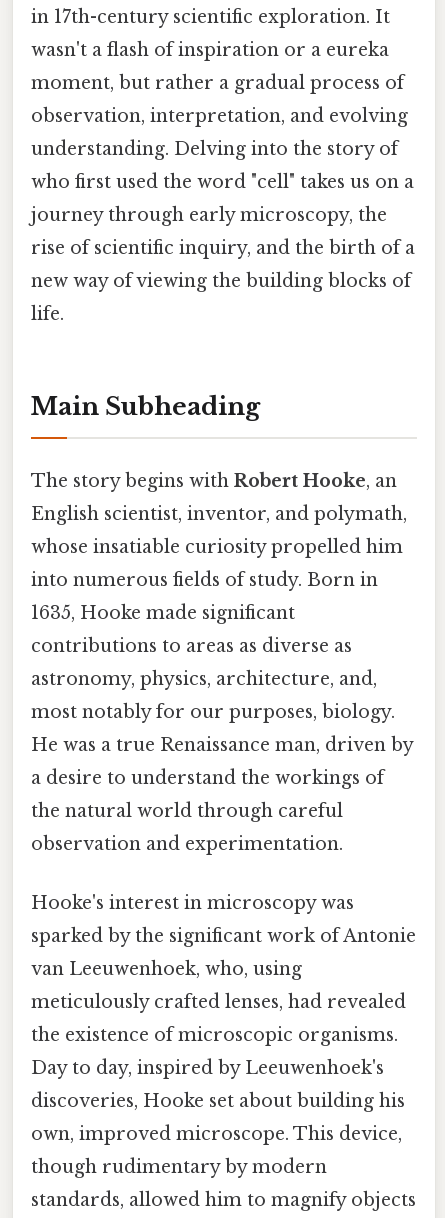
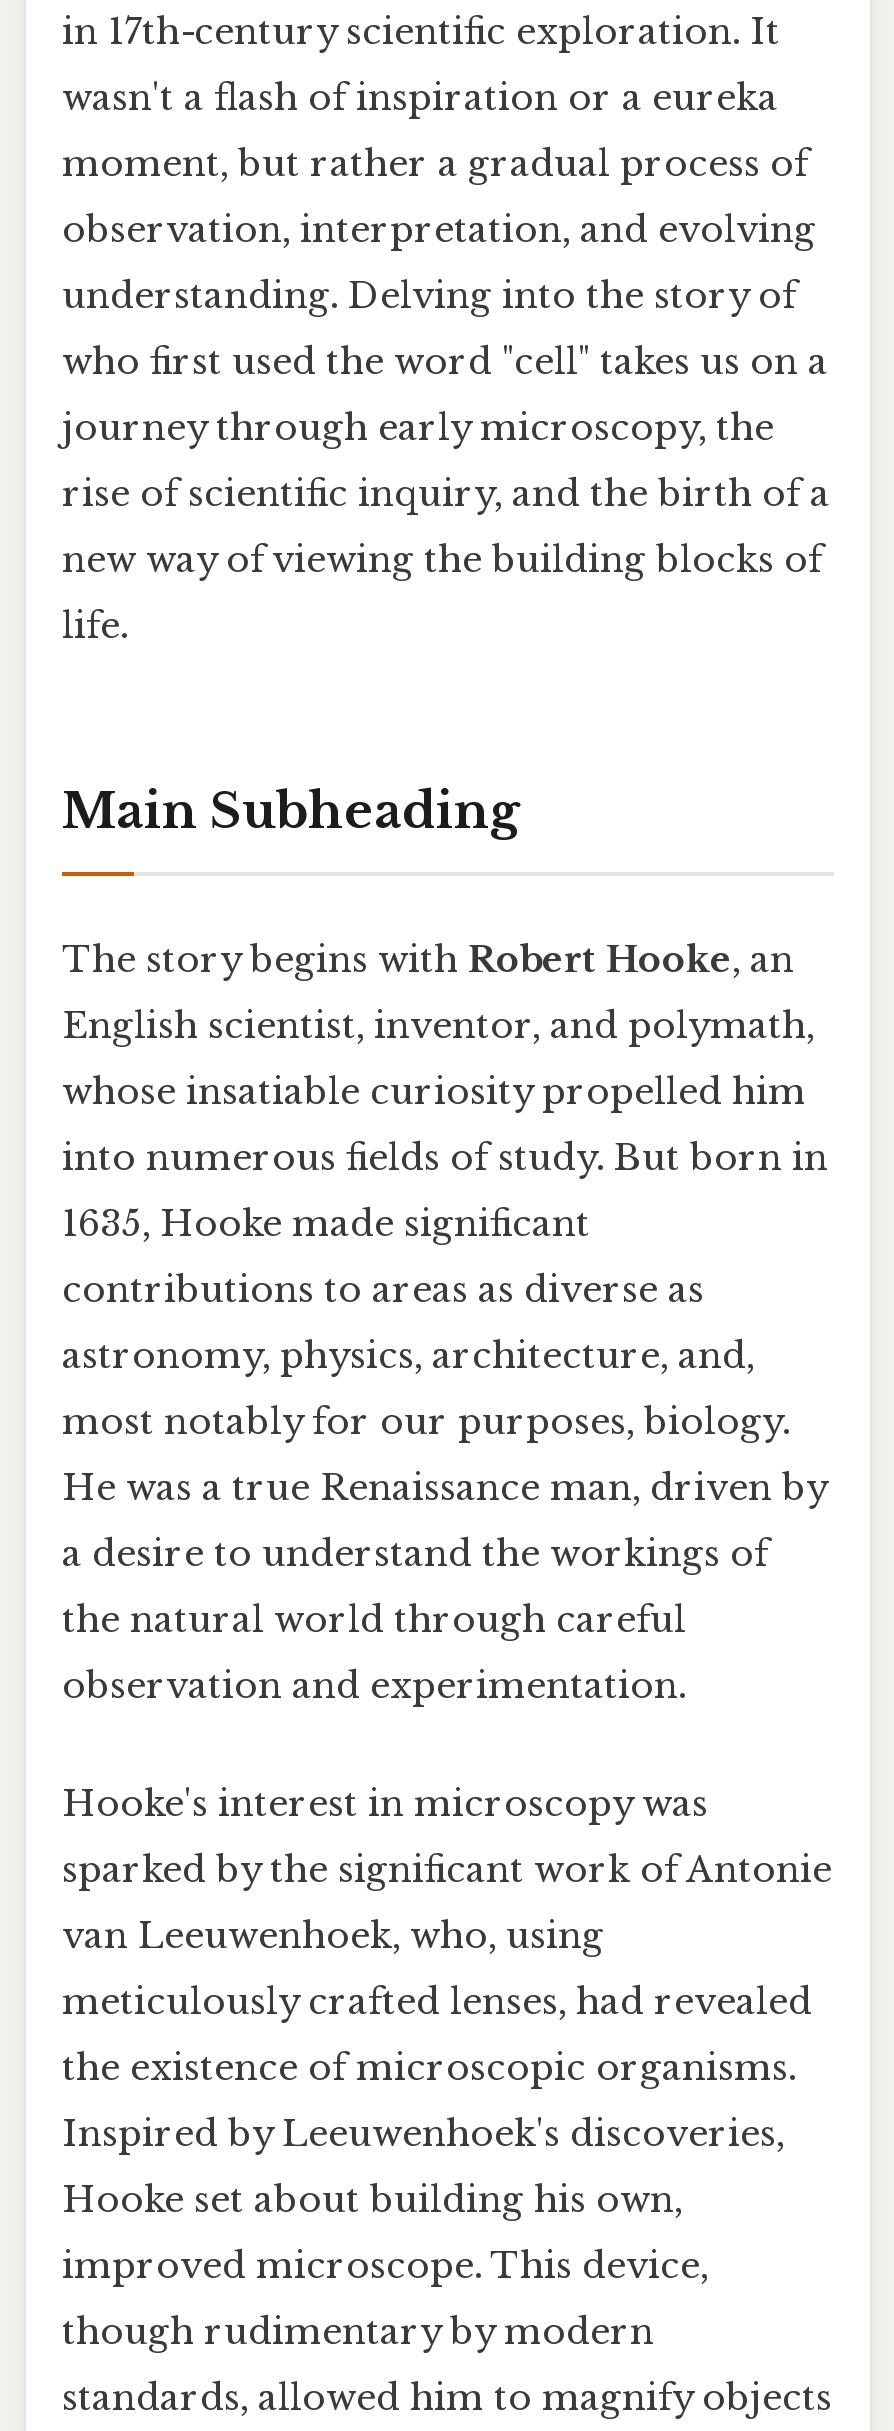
[31,569,378,591] into numerous fields of study. Born in -> [62,1136,828,1180] into numerous fields of study. But born in
[31,1057,384,1079] Day to day, inspired by Leeuwenhoek's -> [62,2113,784,2157] Inspired by Leeuwenhoek's discoveries,
[31,1090,405,1112] discoveries, Hooke set about building his -> [62,2179,682,2223] Hooke set about building his own,
[31,1123,402,1145] own, improved microscope. This device, -> [62,2245,708,2289] improved microscope. This device,

